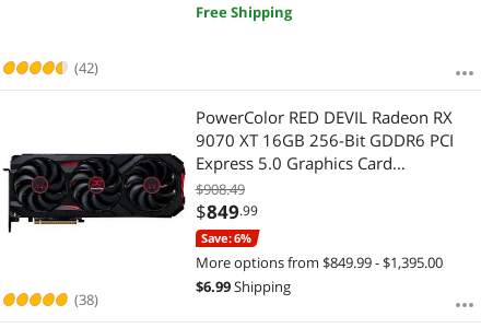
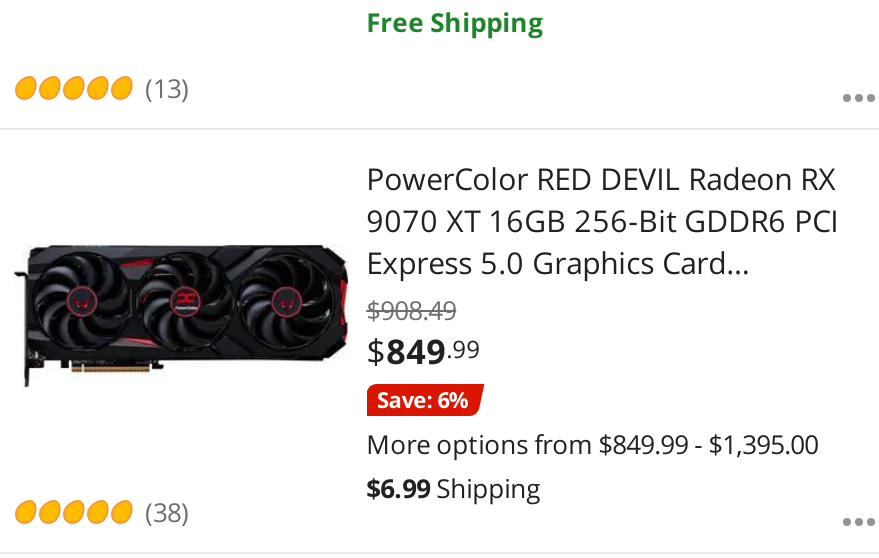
[74,58,98,78] (42) -> [145,71,189,107] (13)

